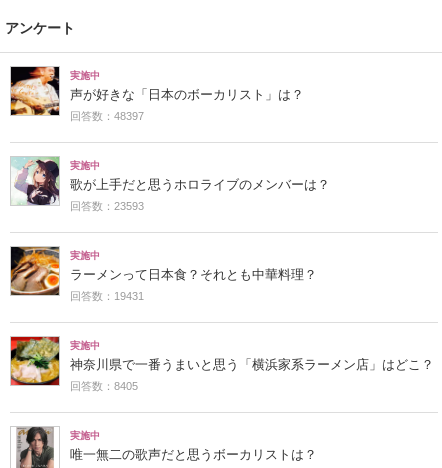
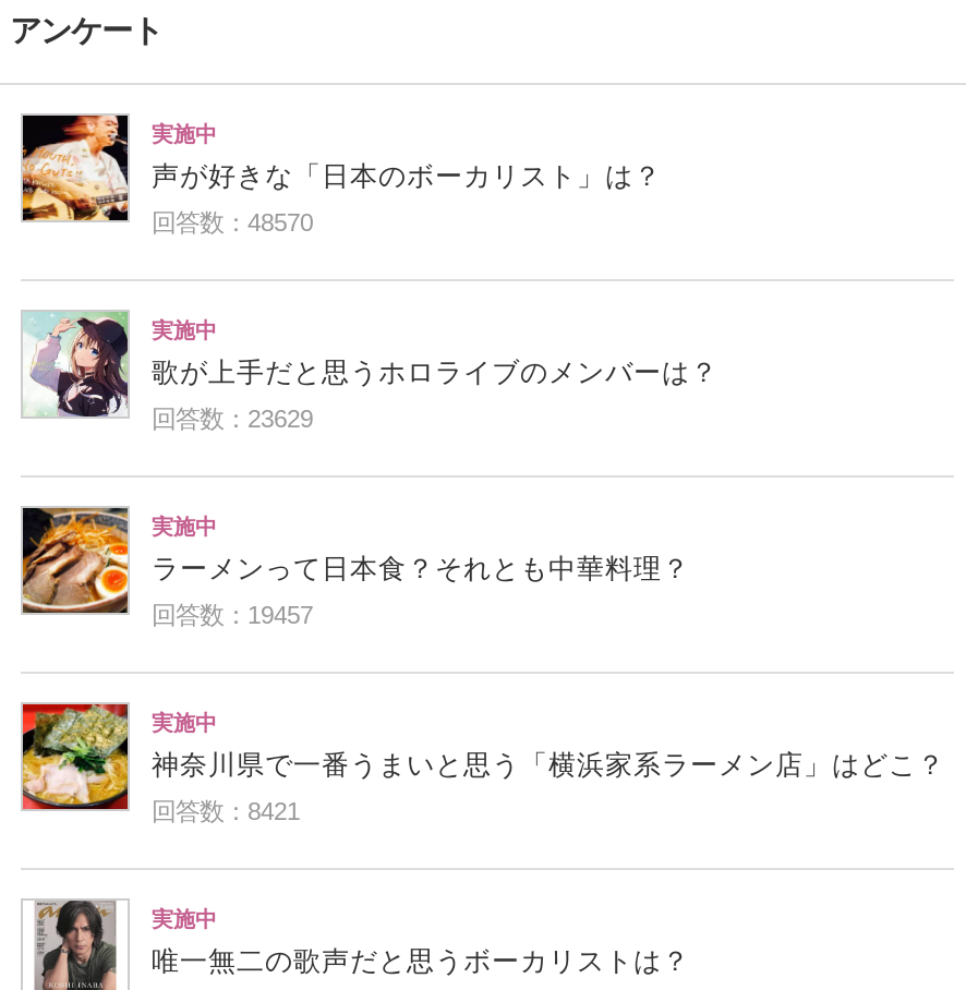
[70,110,144,122] 回答数：48397 -> [152,210,313,236] 回答数：48570
[70,200,144,212] 回答数：23593 -> [152,406,313,432] 回答数：23629
[70,290,144,302] 回答数：19431 -> [152,603,313,629] 回答数：19457
[70,380,138,392] 回答数：8405 -> [152,799,300,825] 回答数：8421

